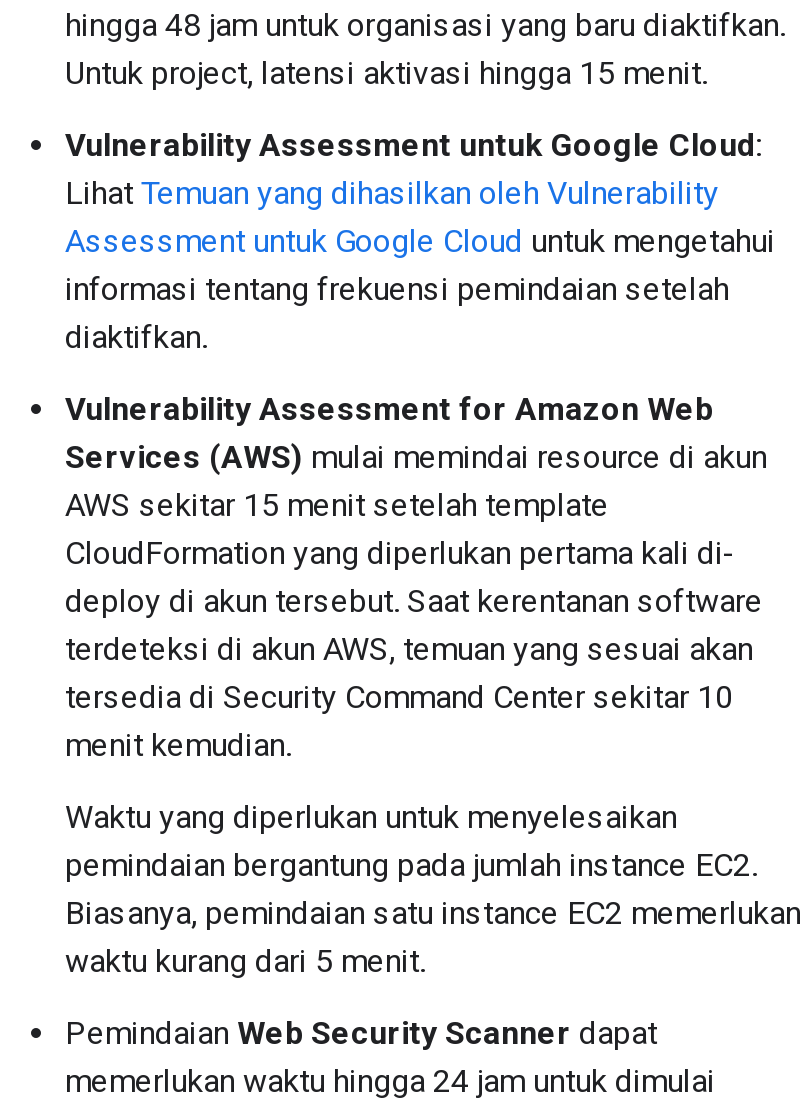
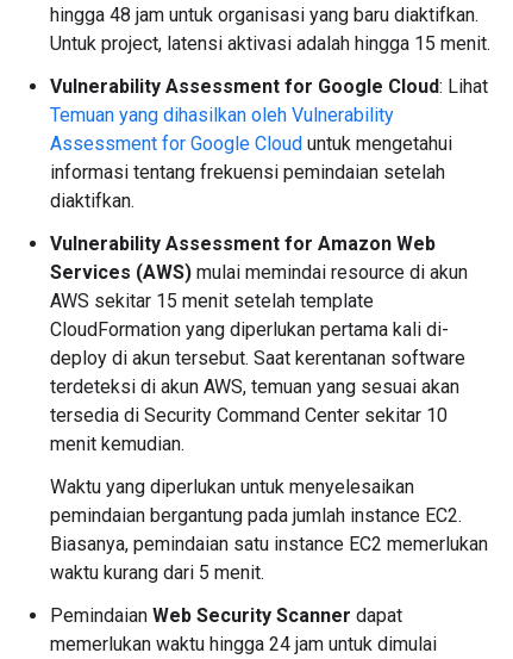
[65,54,707,92] Untuk project, latensi aktivasi hingga 15 menit. -> [50,32,490,55] Untuk project, latensi aktivasi adalah hingga 15 menit.
[65,126,775,260] Vulnerability Assessment untuk Google Cloud: | Lihat Temuan yang dihasilkan oleh Vulnerability | Assessment untuk Google Cloud untuk mengetahui -> [50,75,488,155] Vulnerability Assessment for Google Cloud: Lihat | Temuan yang dihasilkan oleh Vulnerability | Assessment for Google Cloud untuk mengetahui

